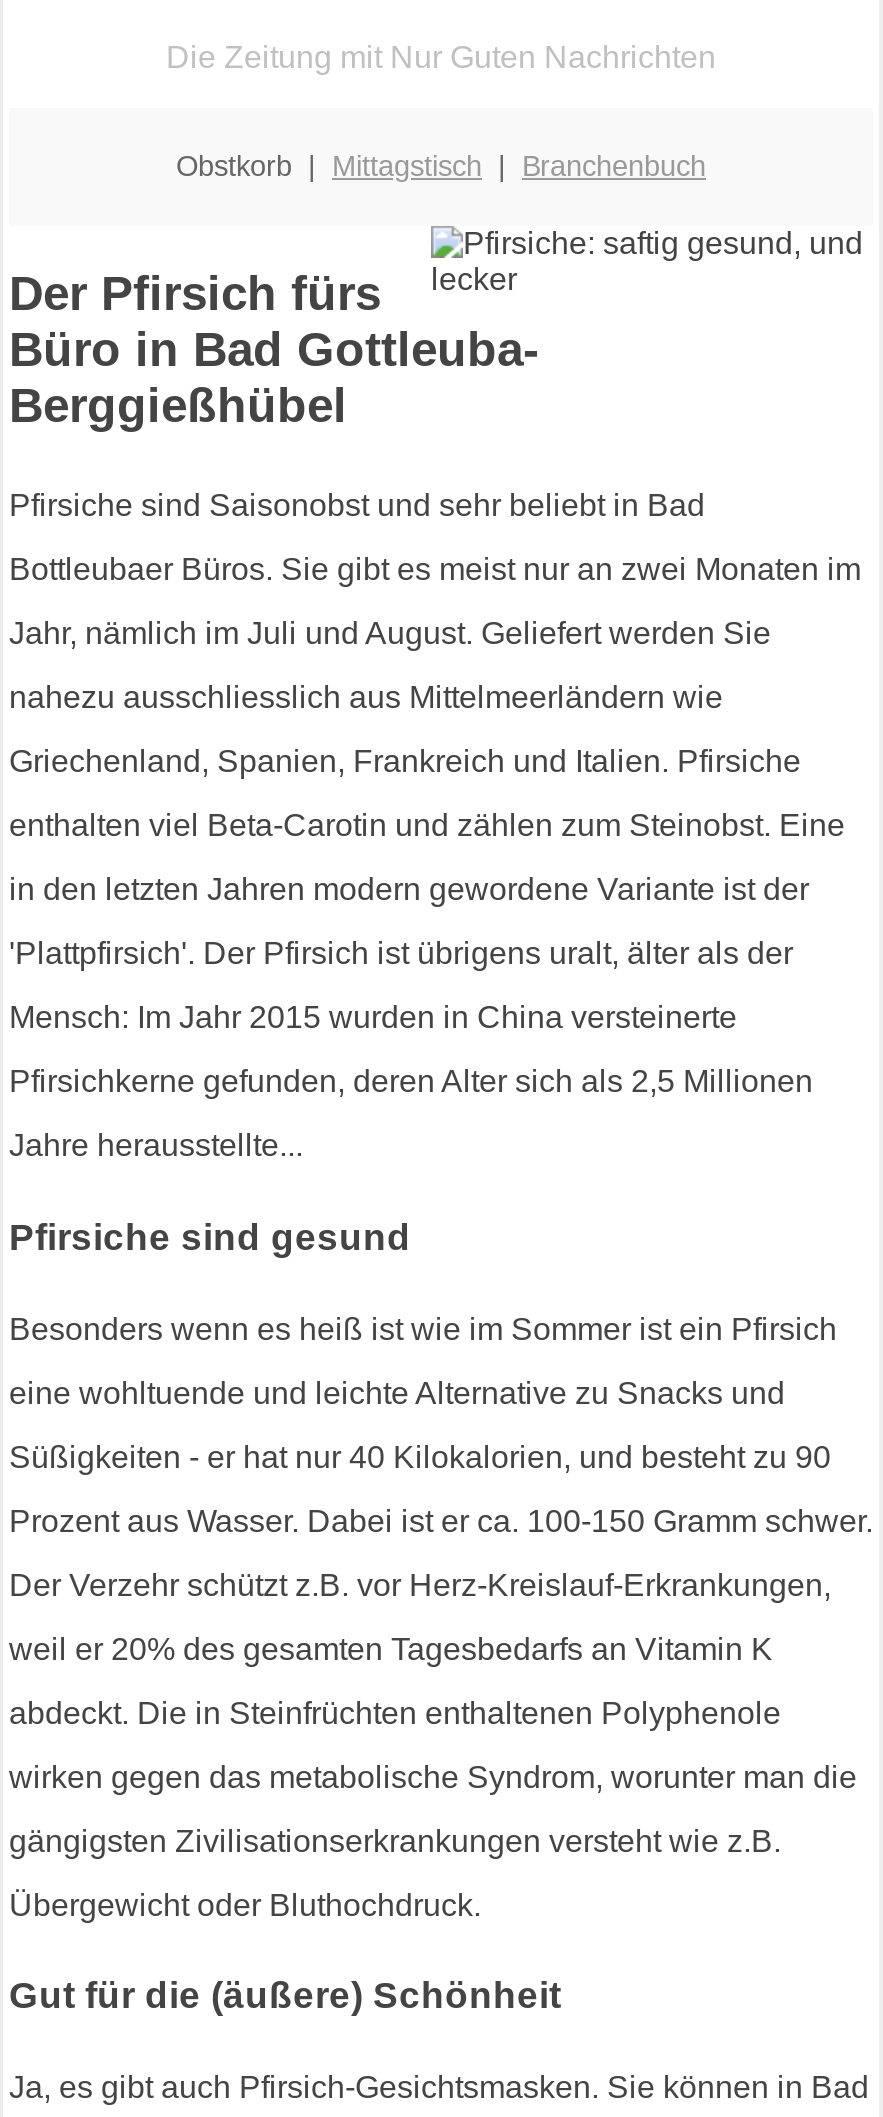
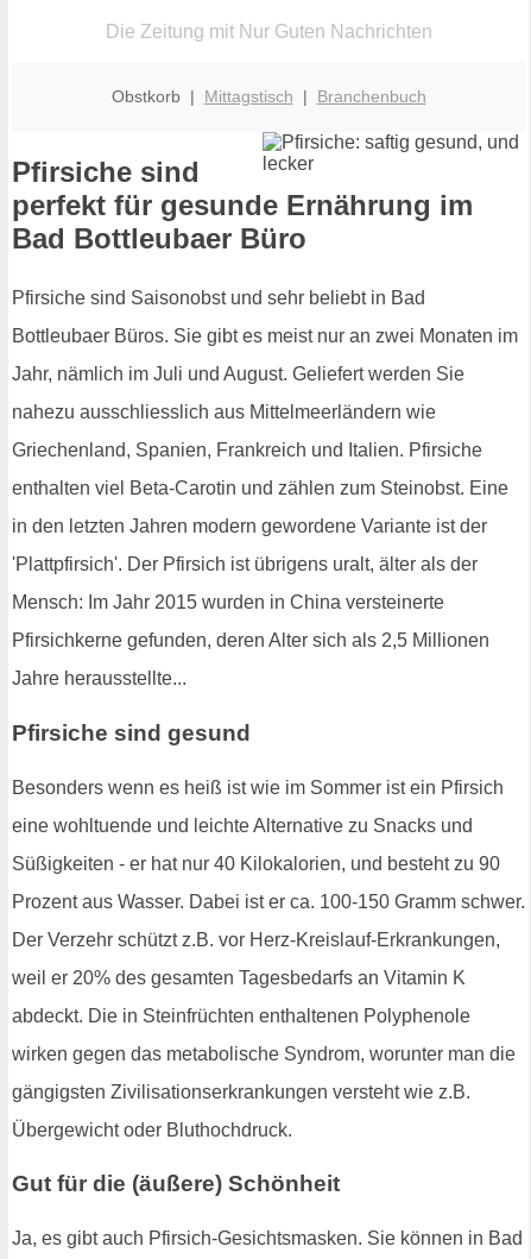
[9,267,539,433] Der Pfirsich fürs | Büro in Bad Gottleuba- | Berggießhübel -> [12,156,473,255] Pfirsiche sind | perfekt für gesunde Ernährung im | Bad Bottleubaer Büro

